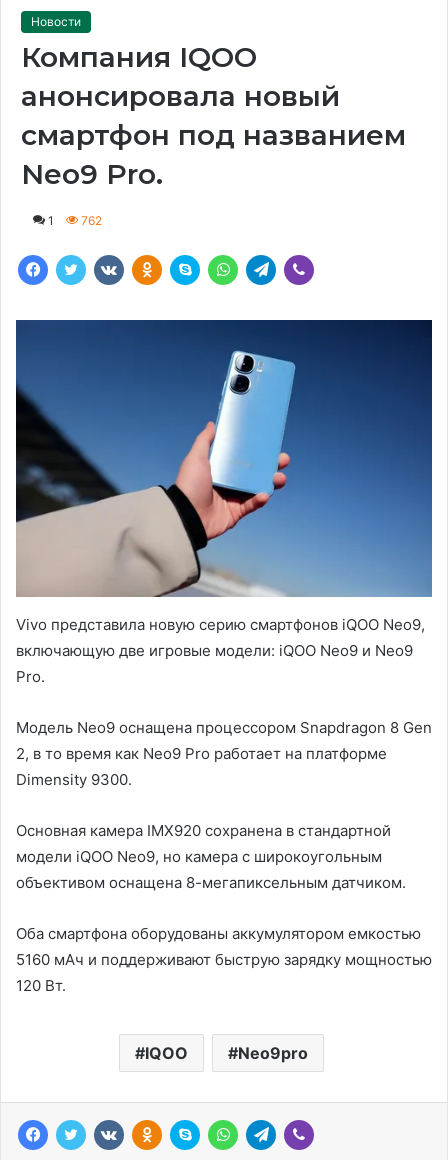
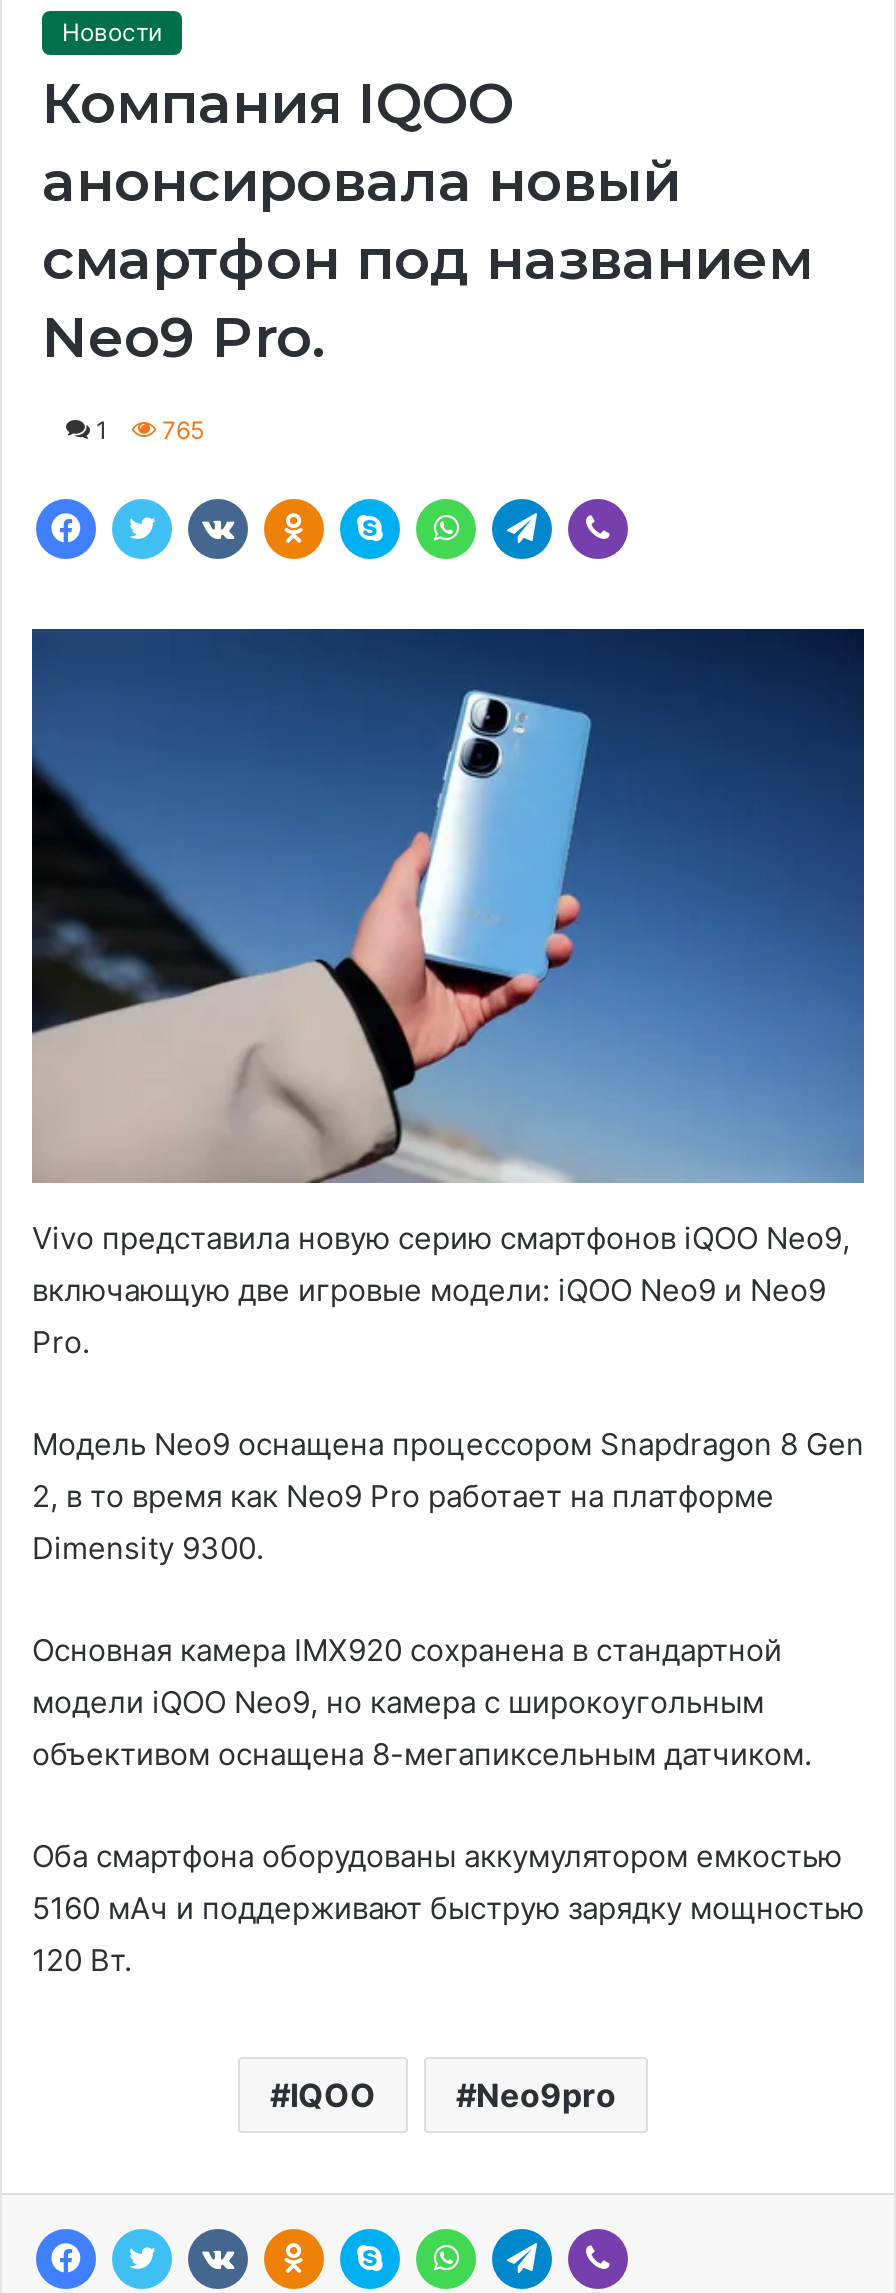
[48,213,102,228] 1 762 -> [96,415,204,445] 1 765

